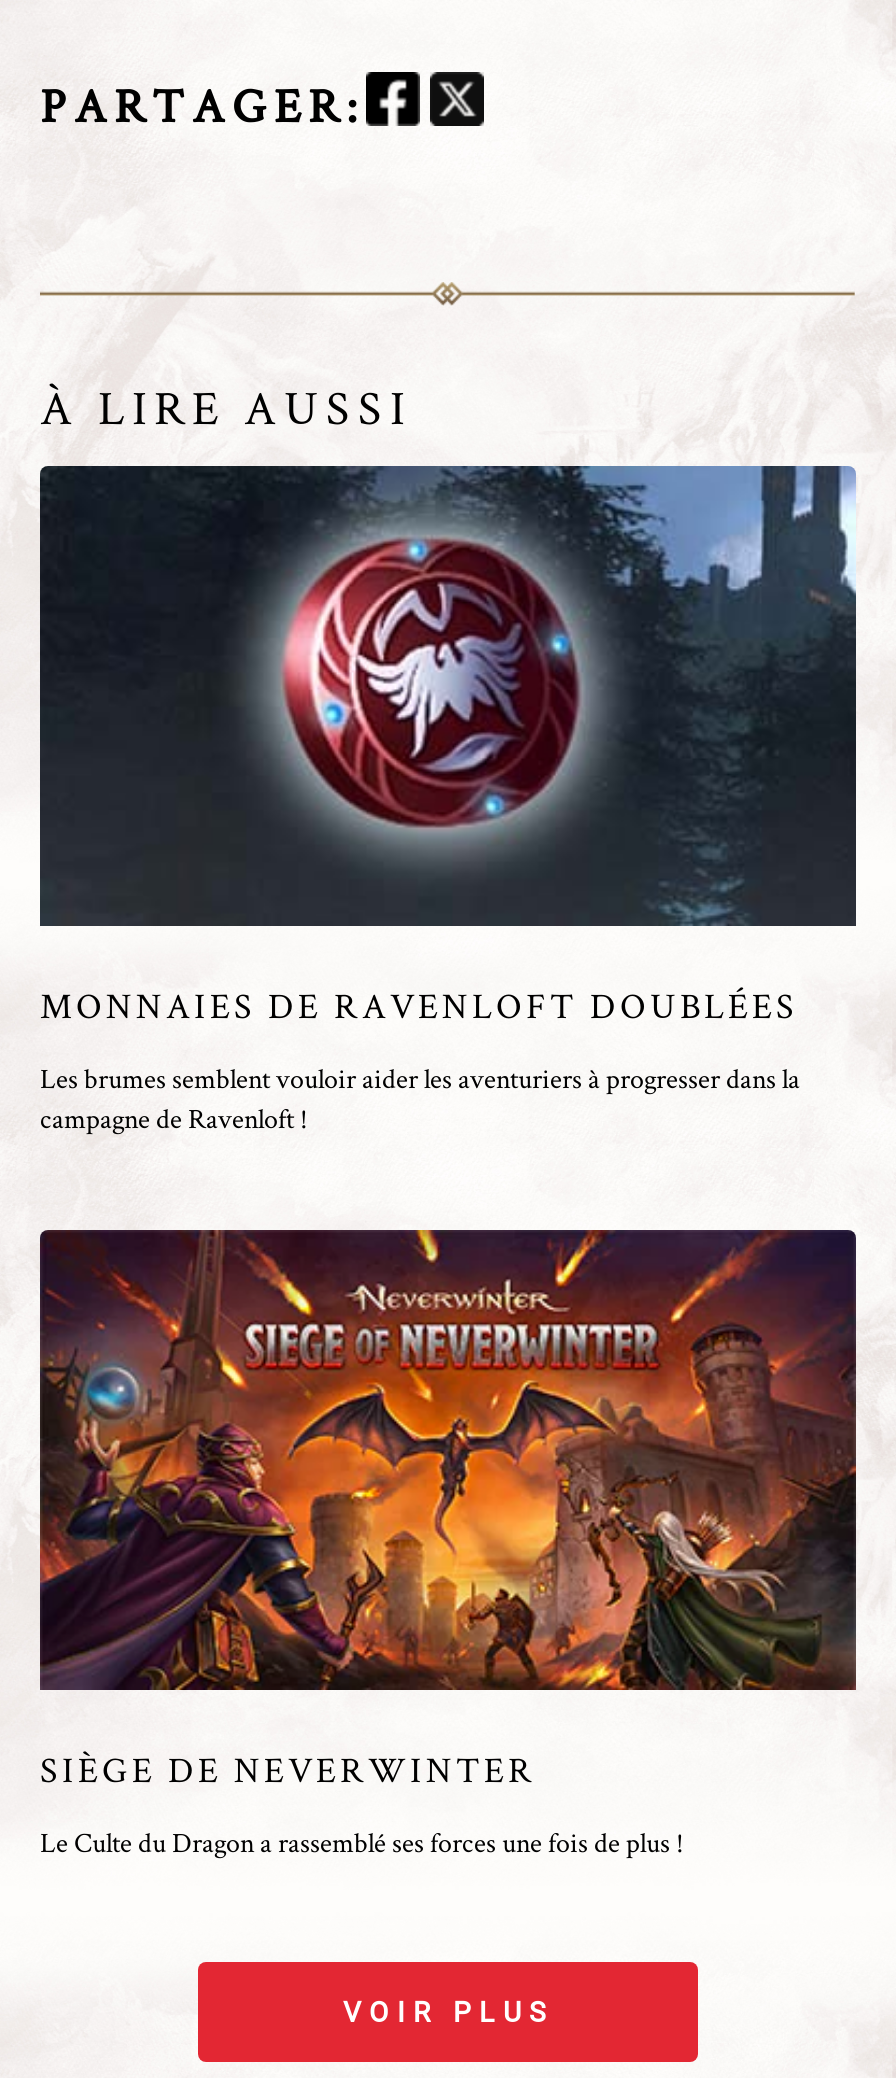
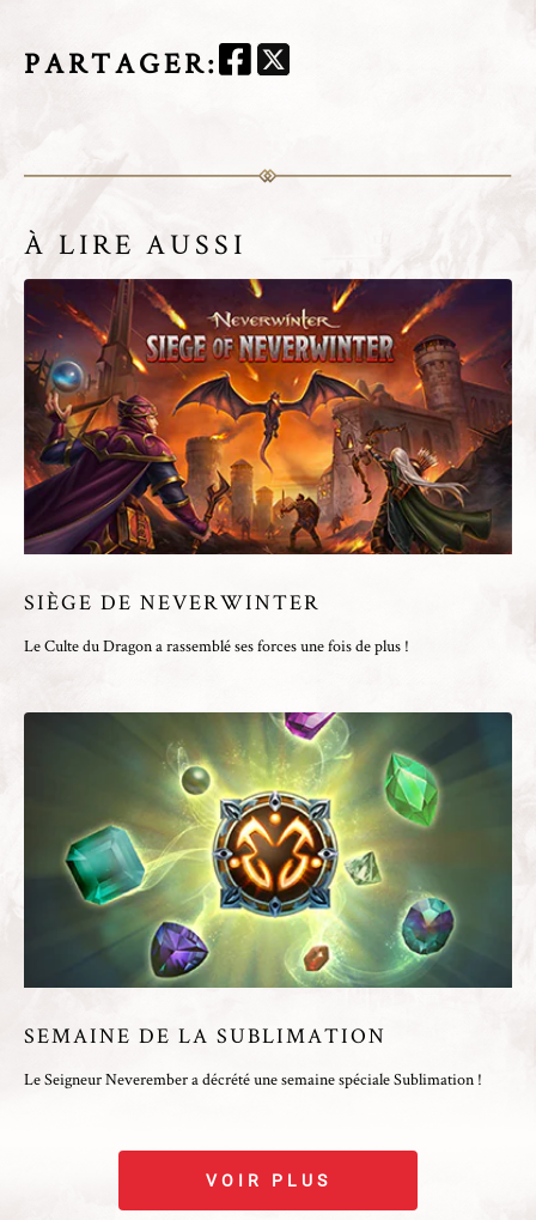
[38,464,858,1136] [image] | MONNAIES DE RAVENLOFT DOUBLÉES | Les brumes semblent vouloir aider les aventuriers à progresser dans la | campagne de Ravenloft ! -> none
moved [0,1114,896,1860] -> [0,210,536,656]: [image] | SIÈGE DE NEVERWINTER | Le Culte du Dragon a rassemblé ses forces une fois de plus !
none -> [23,711,512,1089] [image] | SEMAINE DE LA SUBLIMATION | Le Seigneur Neverember a décrété une semaine spéciale Sublimation !

